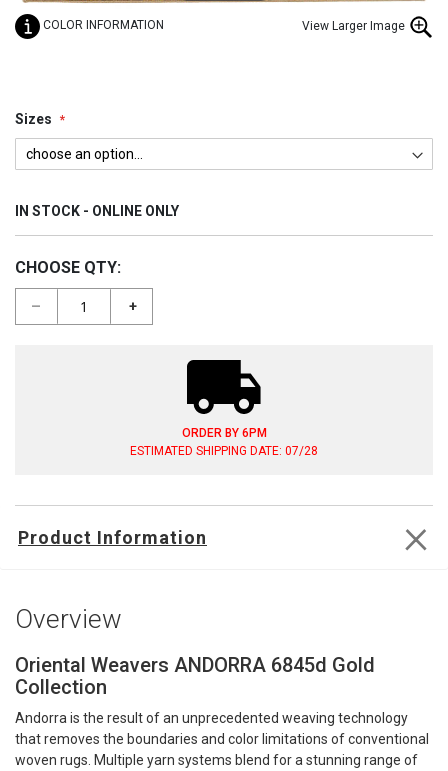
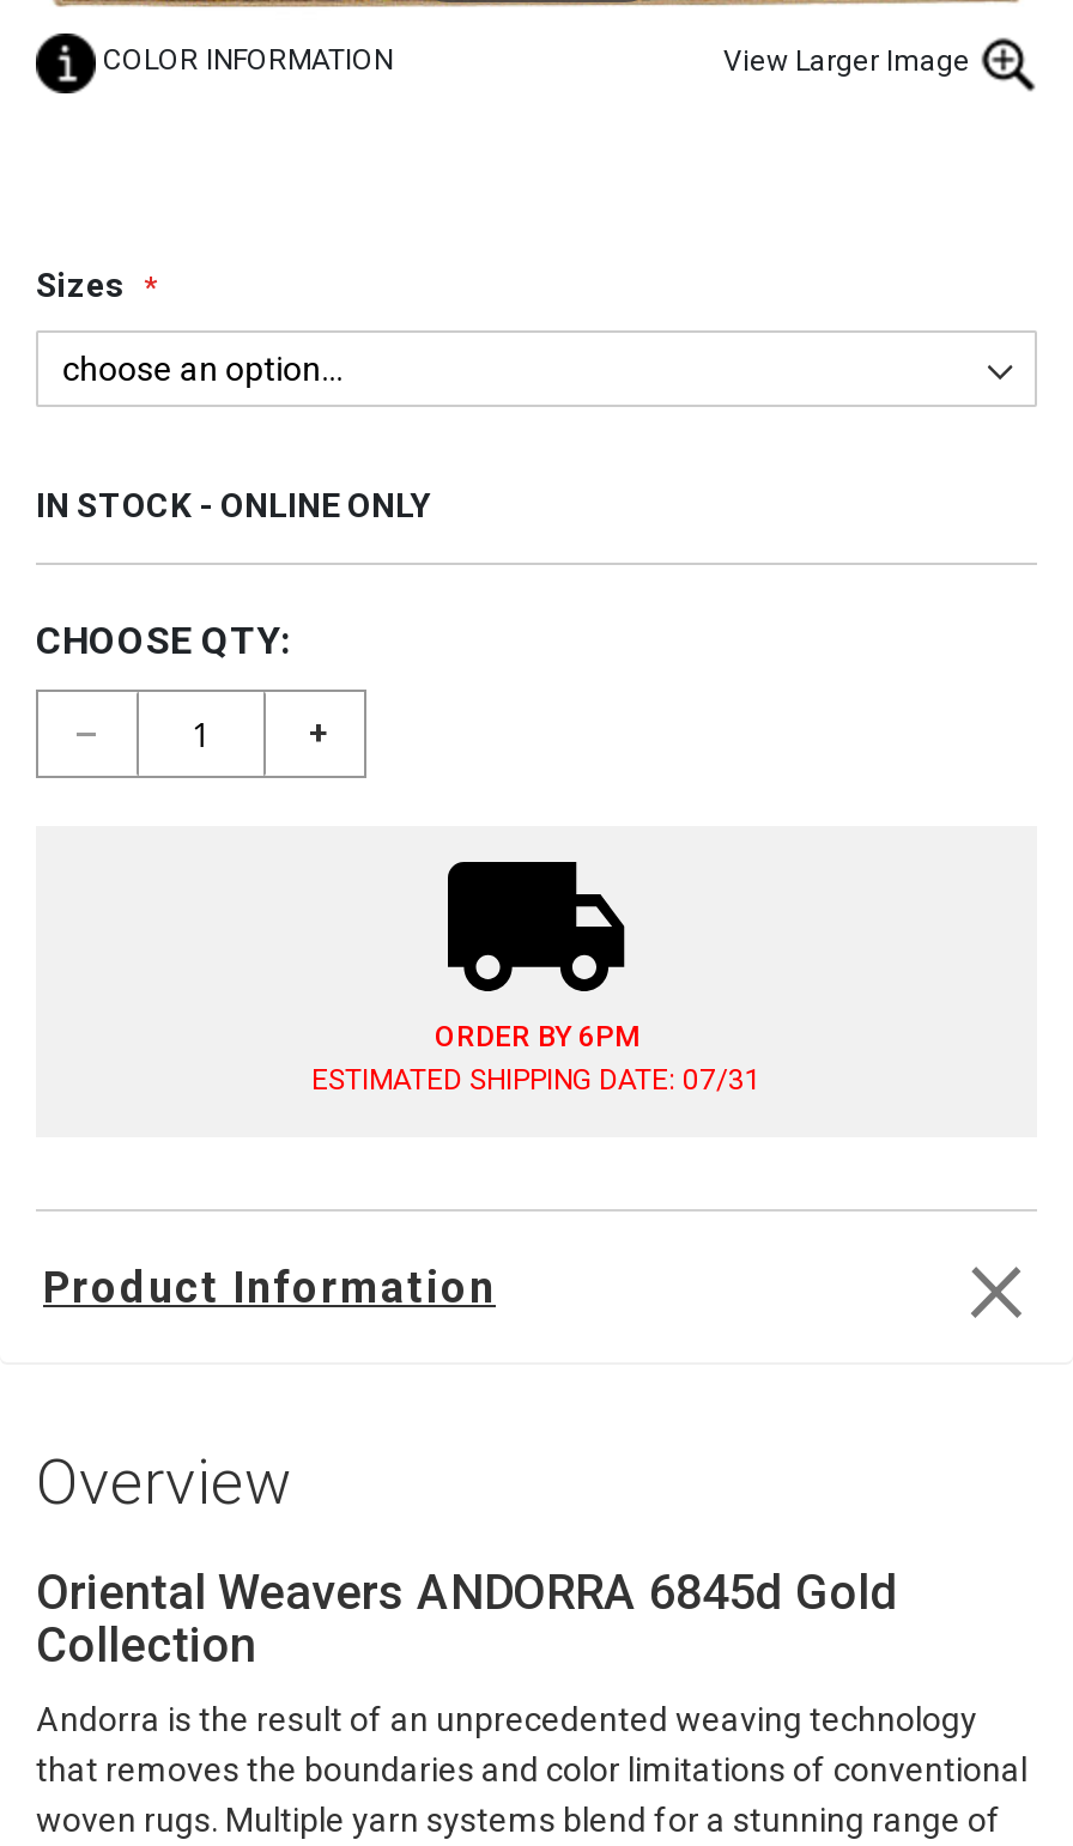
[130,444,318,458] ESTIMATED SHIPPING DATE: 07/28 -> [311,1063,762,1096] ESTIMATED SHIPPING DATE: 07/31

